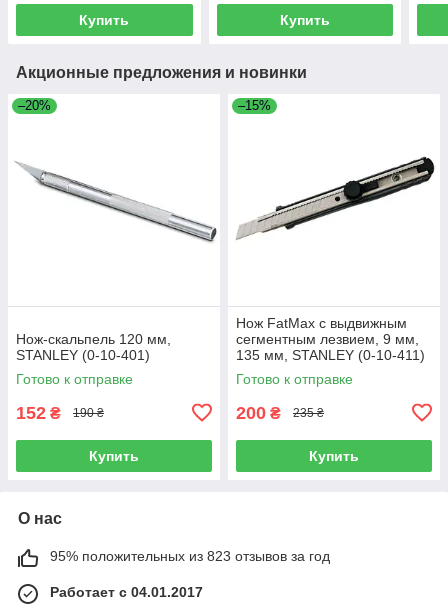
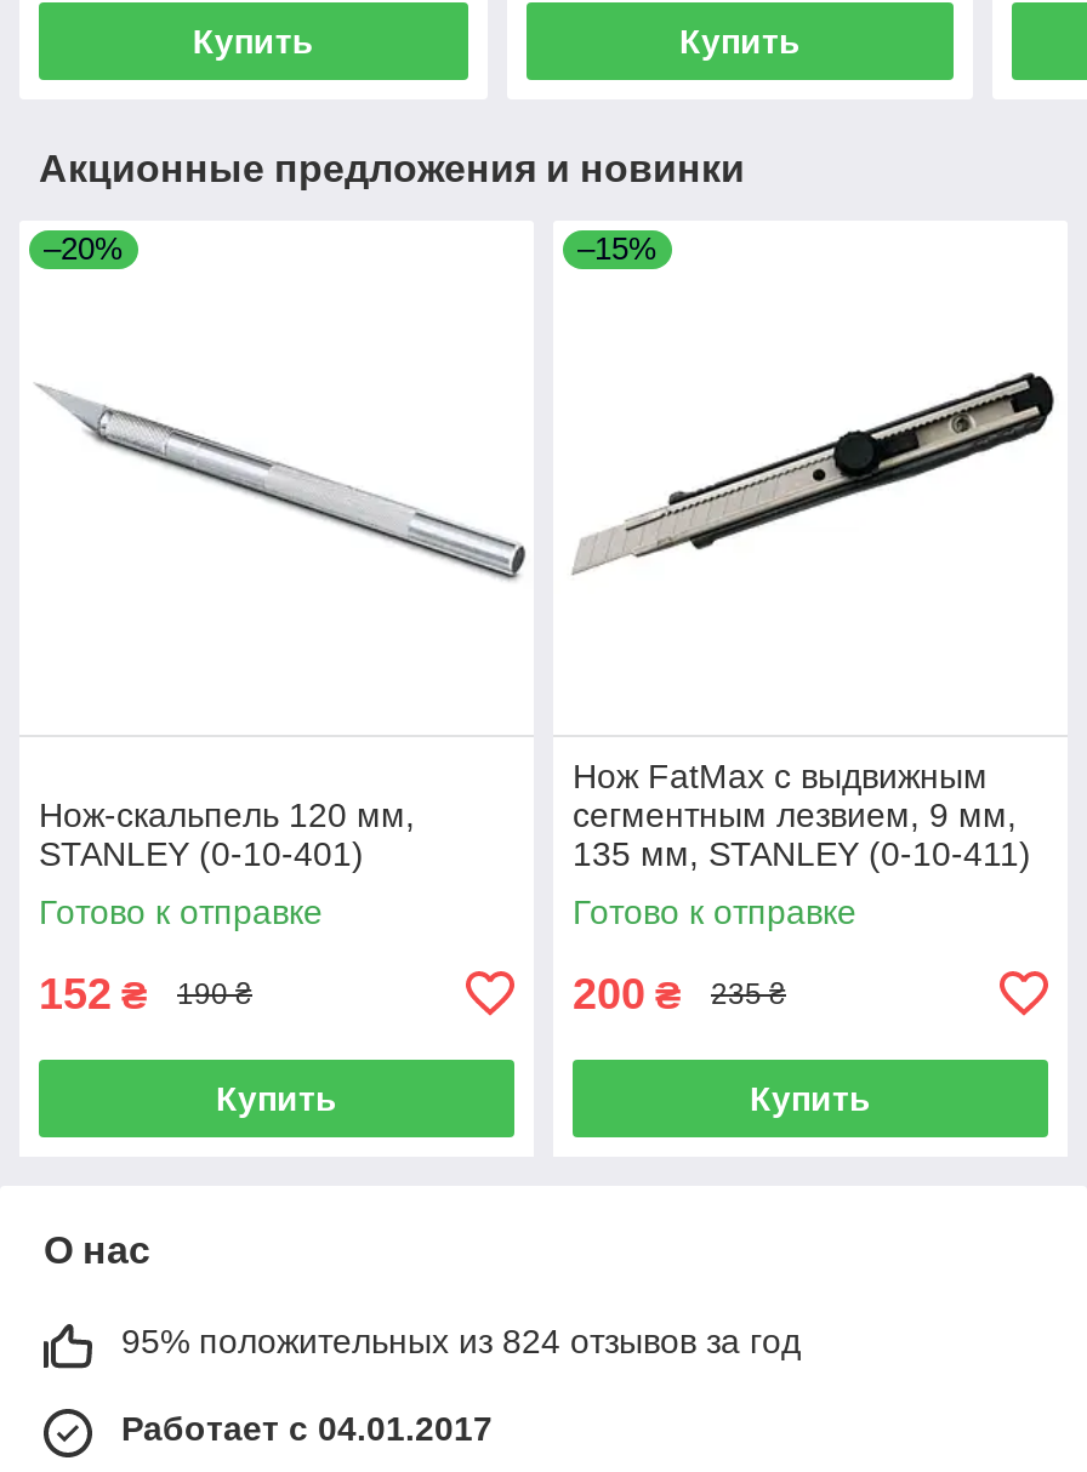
[50,548,330,564] 95% положительных из 823 отзывов за год -> [121,1321,801,1360] 95% положительных из 824 отзывов за год

